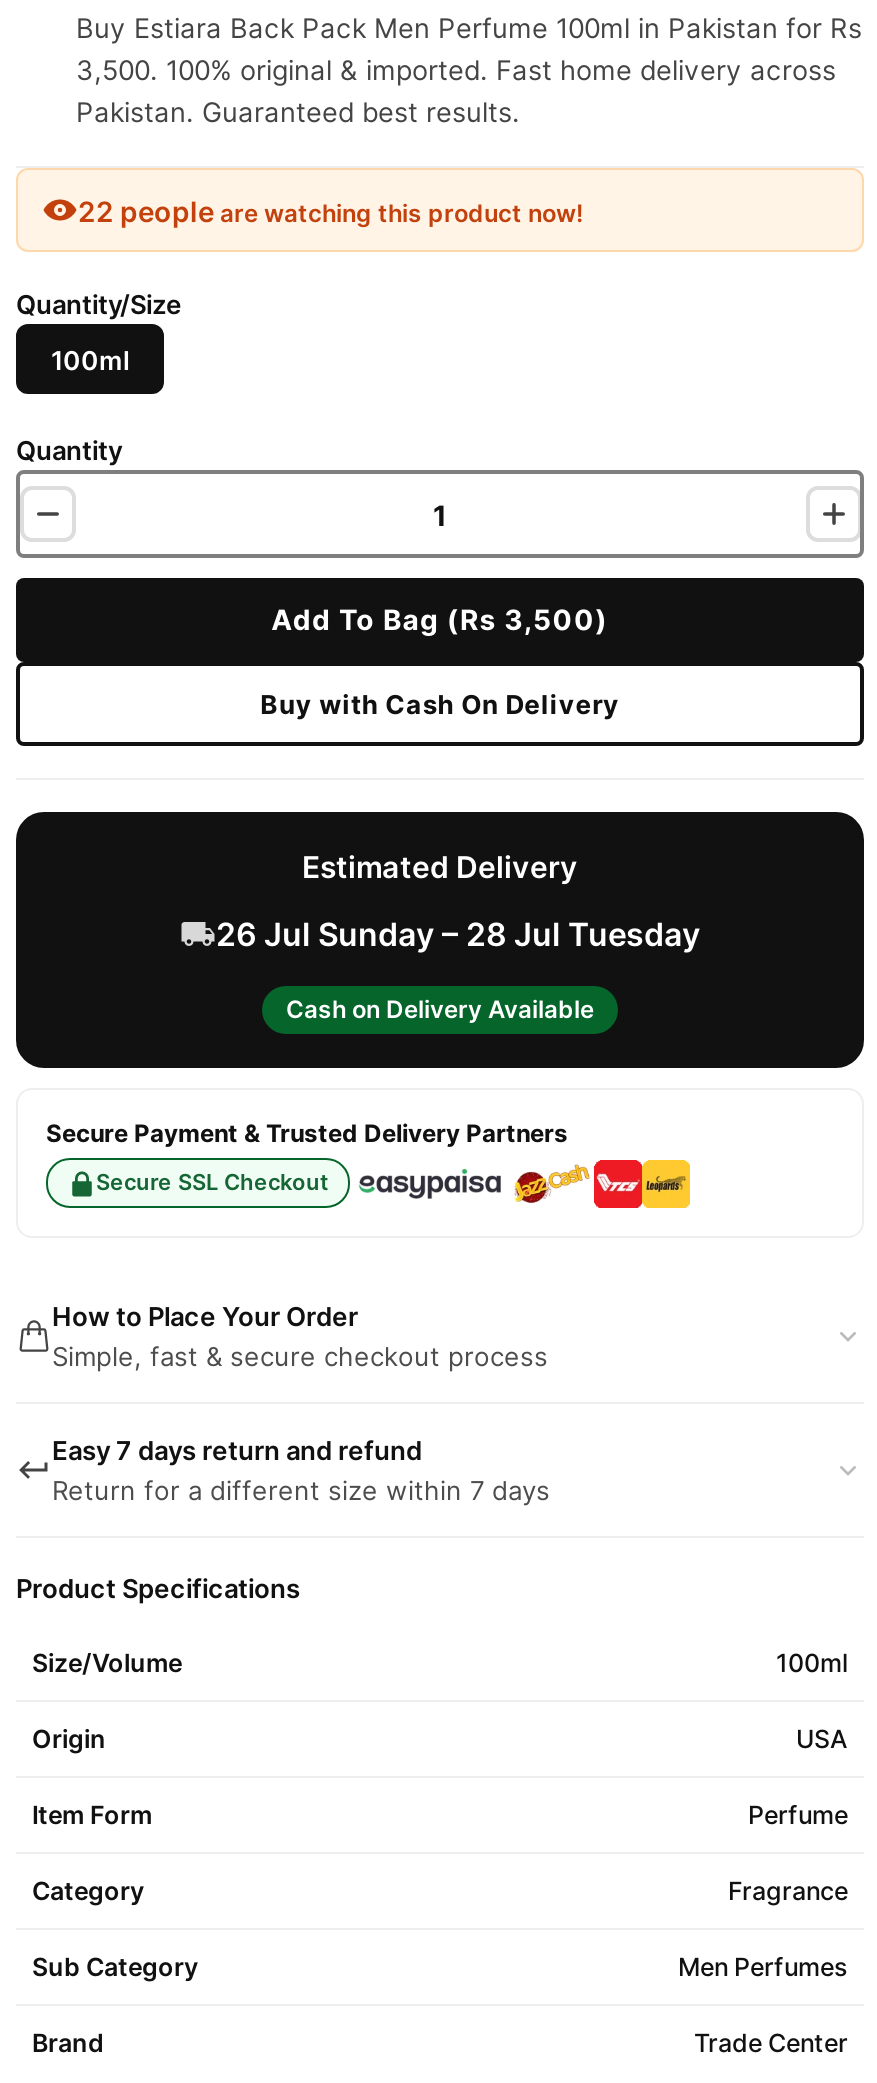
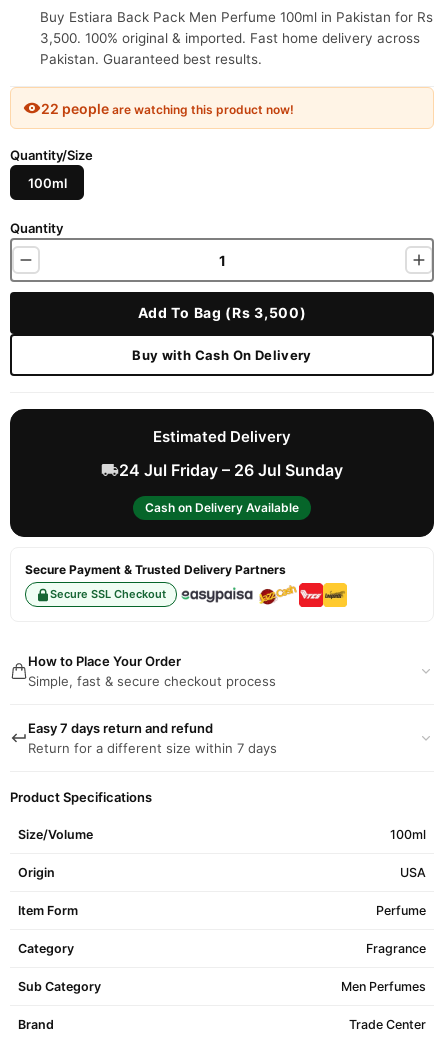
[216,914,700,954] 26 Jul Sunday – 28 Jul Tuesday -> [119,460,343,480] 24 Jul Friday – 26 Jul Sunday

